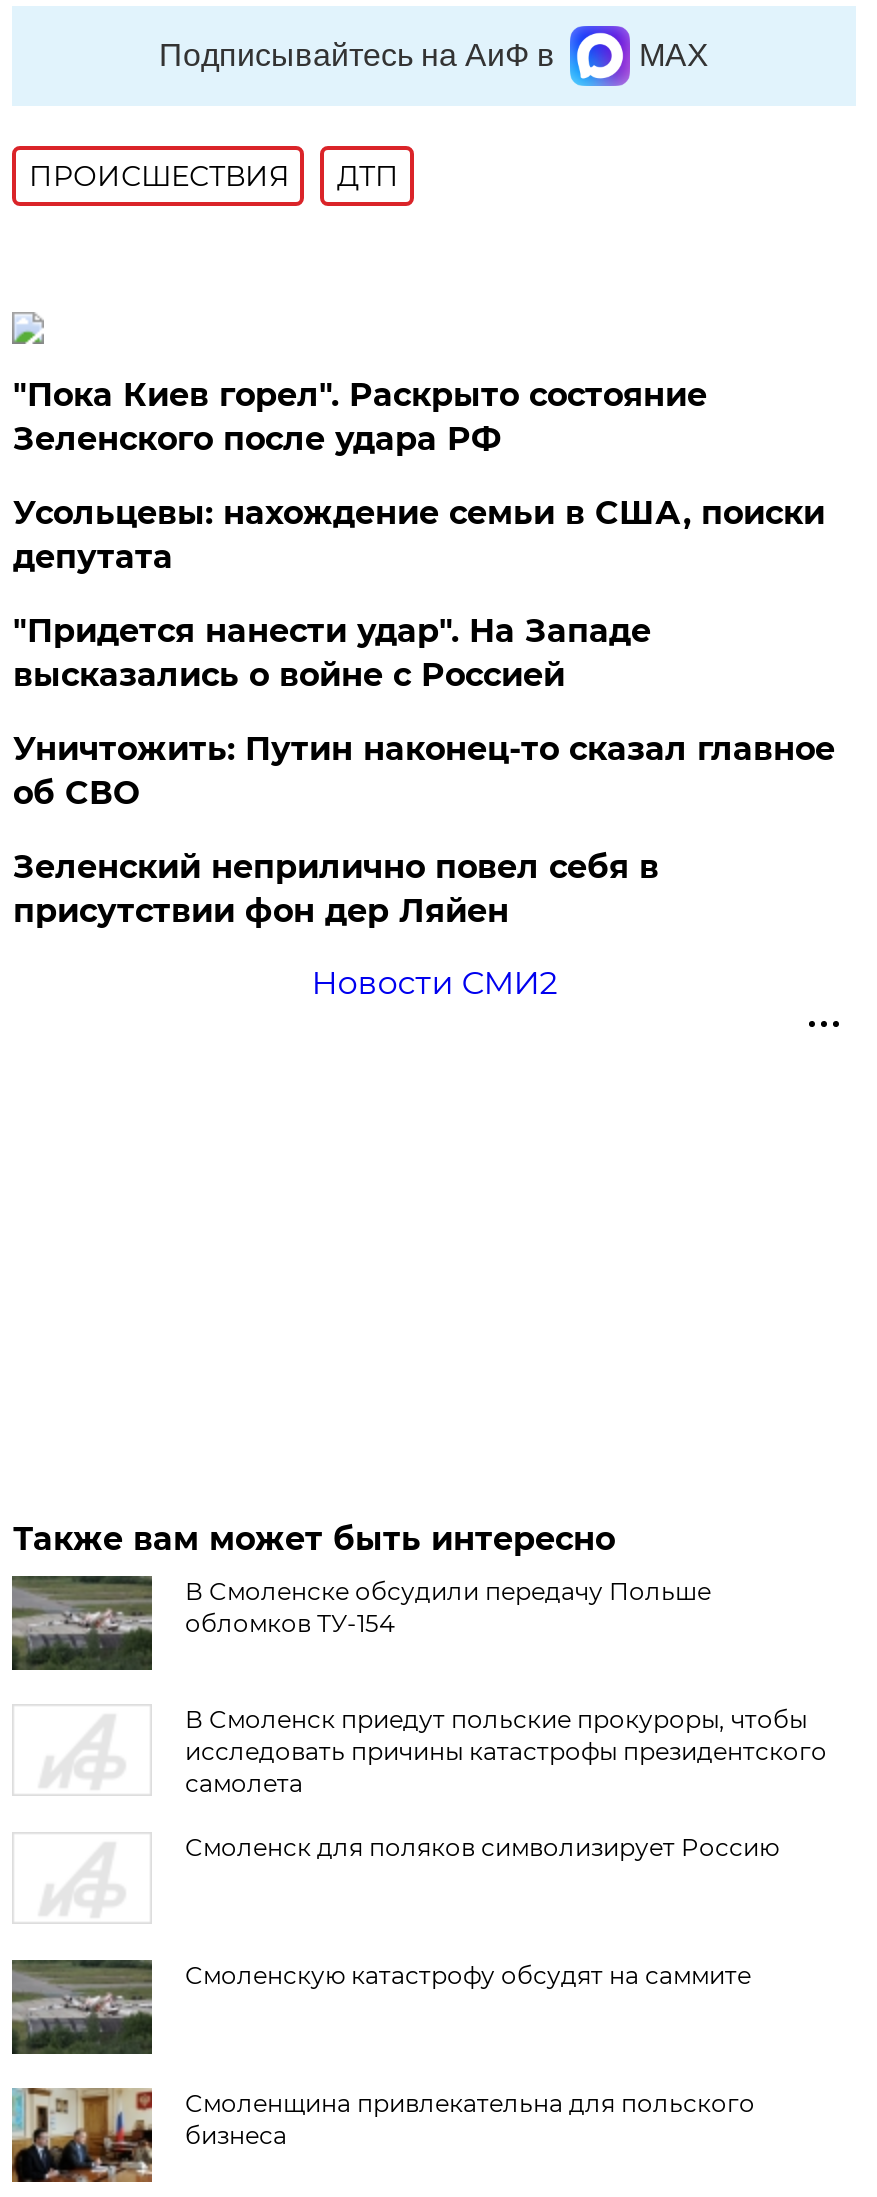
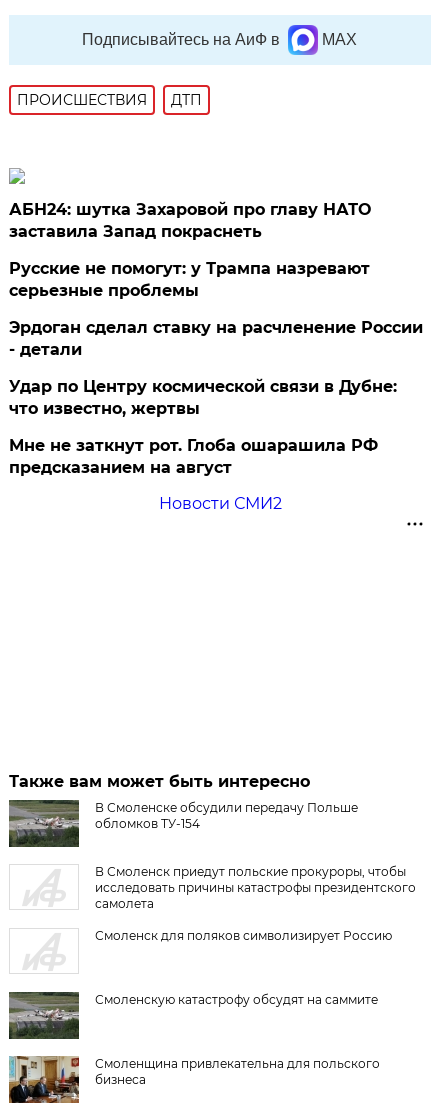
[13,376,707,458] "Пока Киев горел". Раскрыто состояние | Зеленского после удара РФ -> [9,200,371,241] АБН24: шутка Захаровой про главу НАТО | заставила Запад покраснеть
[13,494,825,576] Усольцевы: нахождение семьи в США, поиски | депутата -> [9,259,370,300] Русские не помогут: у Трампа назревают | серьезные проблемы
[13,612,651,694] "Придется нанести удар". На Западе | высказались о войне с Россией -> [9,318,423,359] Эрдоган сделал ставку на расчленение России | - детали
[13,730,835,812] Уничтожить: Путин наконец-то сказал главное | об СВО -> [9,377,397,418] Удар по Центру космической связи в Дубне: | что известно, жертвы
[13,848,659,930] Зеленский неприлично повел cебя в | присутствии фон дер Ляйен -> [9,436,378,477] Мне не заткнут рот. Глоба ошарашила РФ | предсказанием на август

